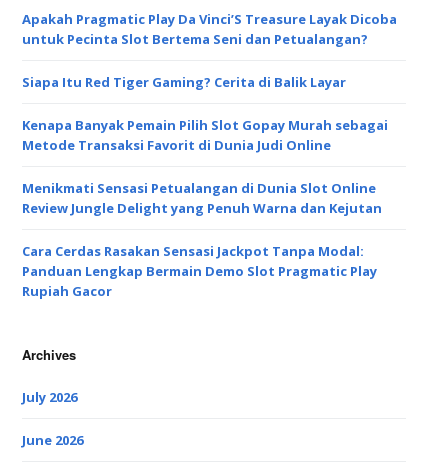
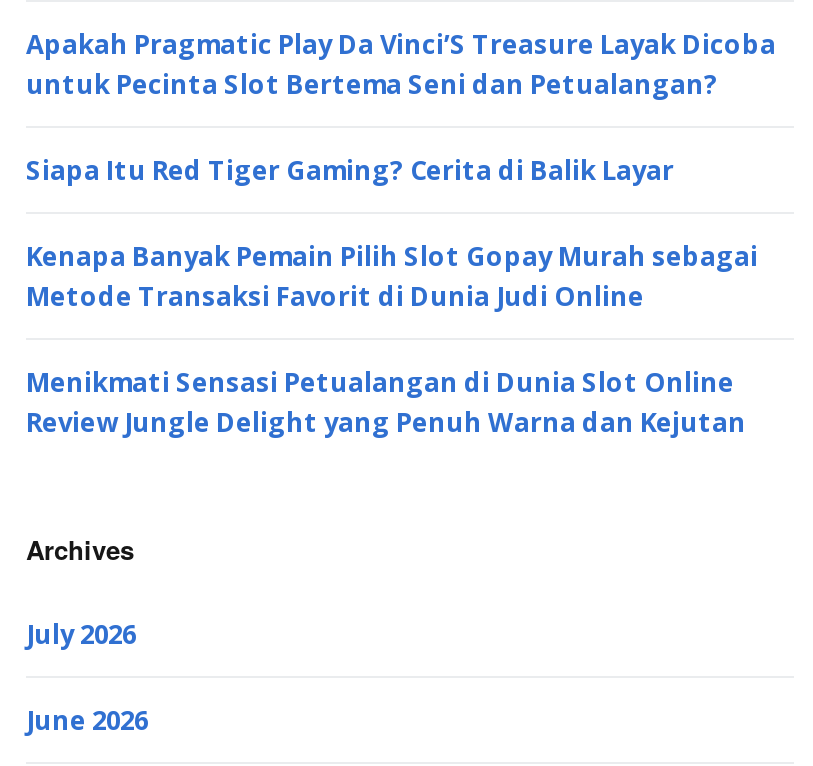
[22,241,377,299] Cara Cerdas Rasakan Sensasi Jackpot Tanpa Modal: | Panduan Lengkap Bermain Demo Slot Pragmatic Play | Rupiah Gacor -> none

